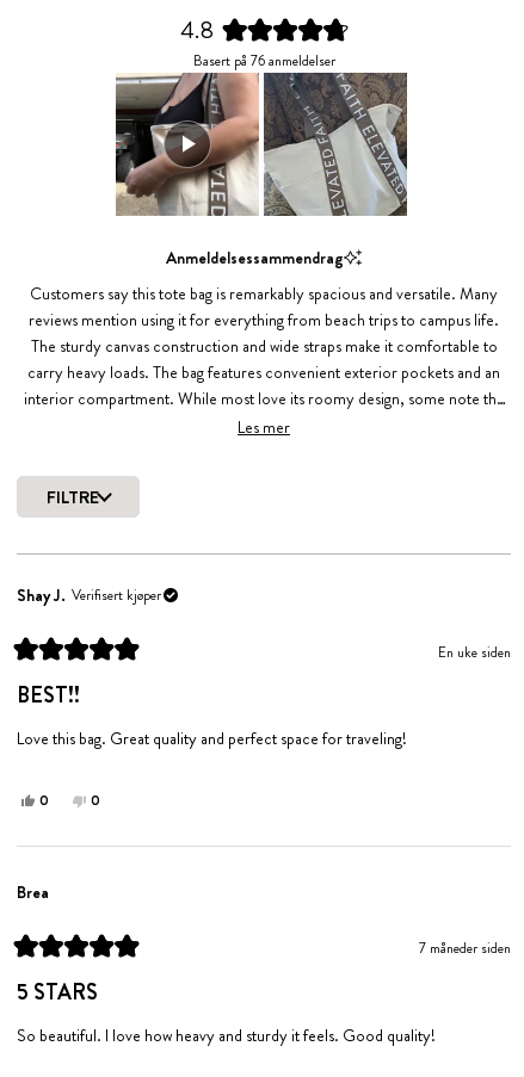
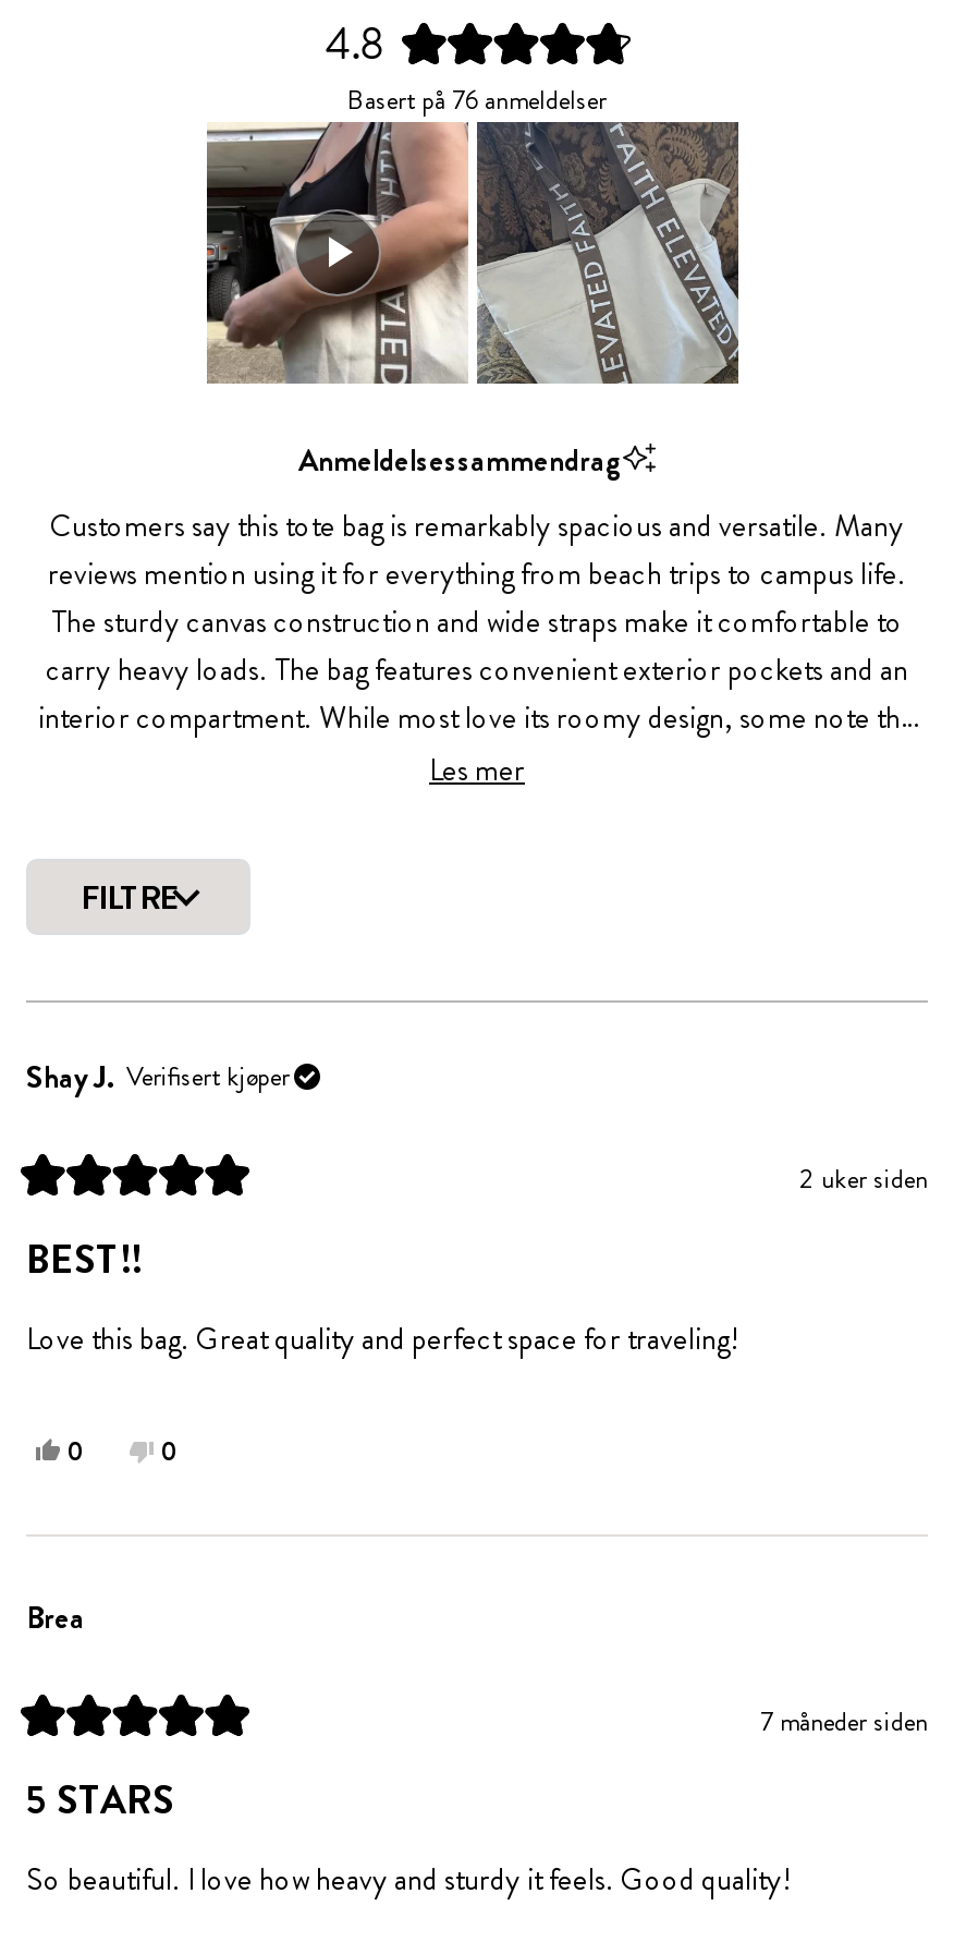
[438,641,511,663] En uke siden -> [799,1160,928,1199] 2 uker siden

